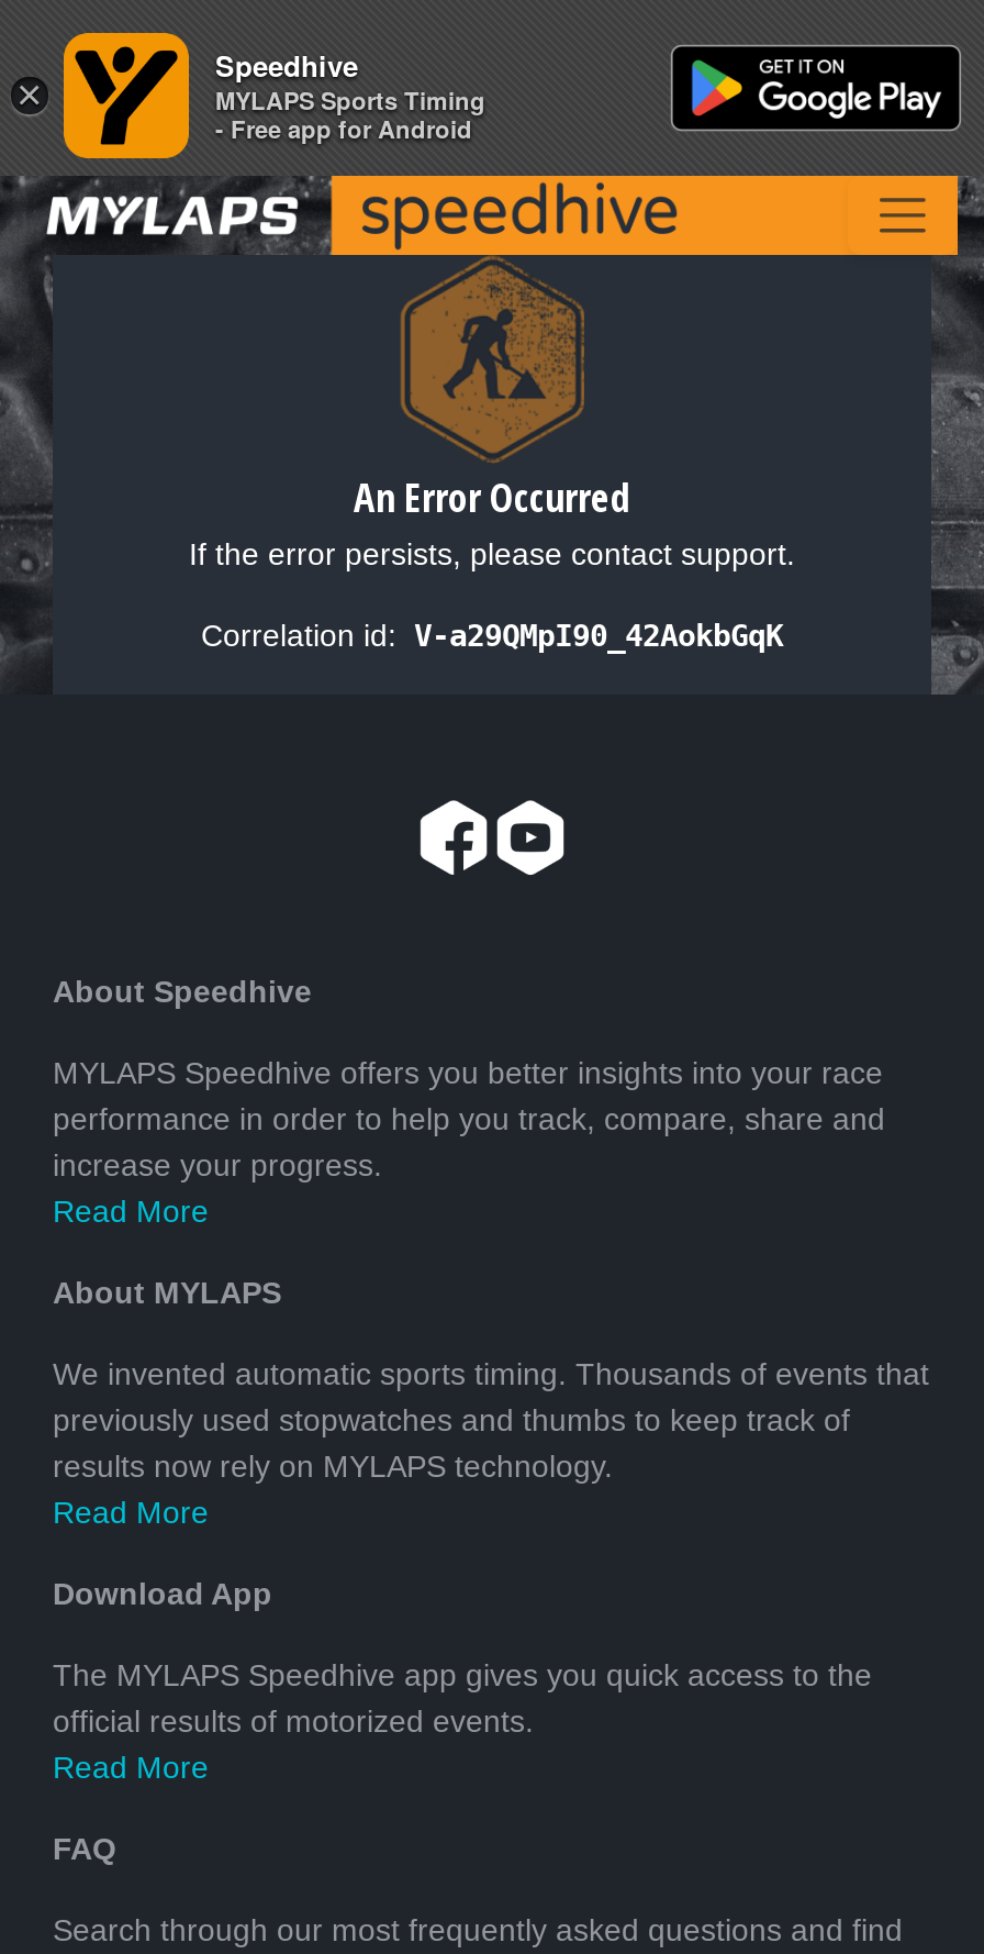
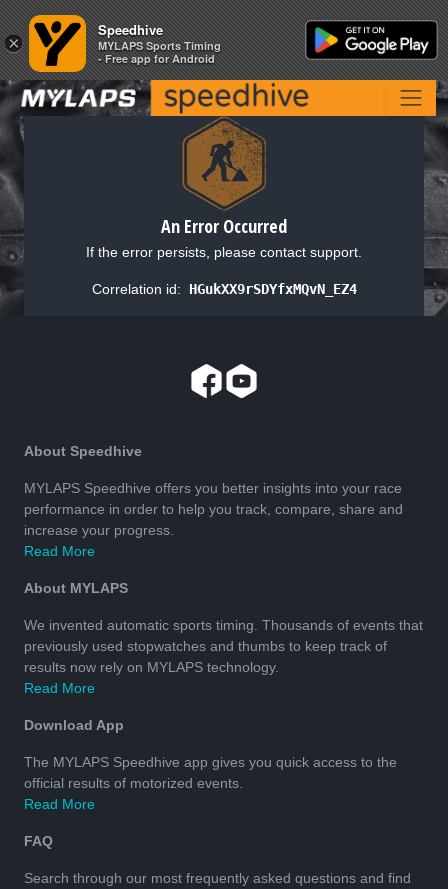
[201,617,783,652] Correlation id: V-a29QMpI90_42AokbGqK -> [91,281,356,297] Correlation id: HGukXX9rSDYfxMQvN_EZ4

